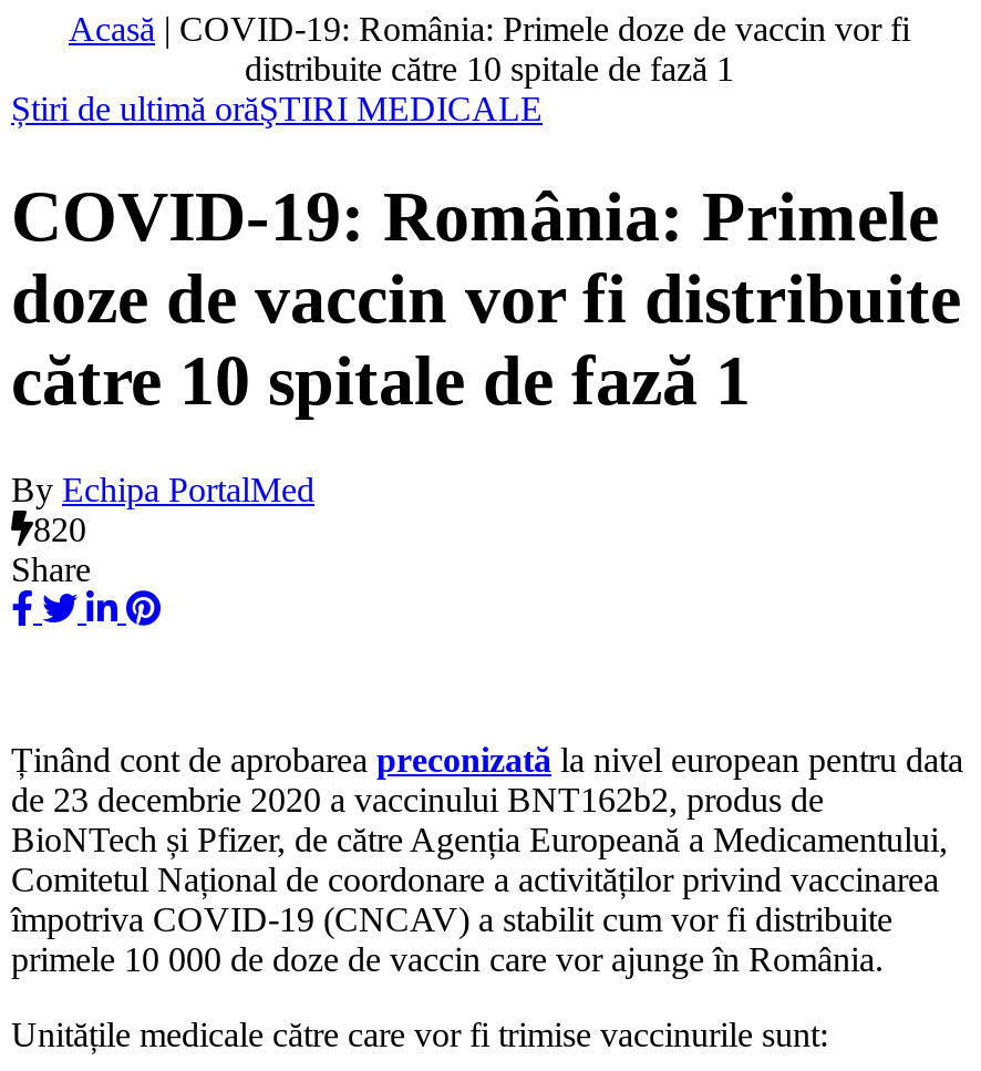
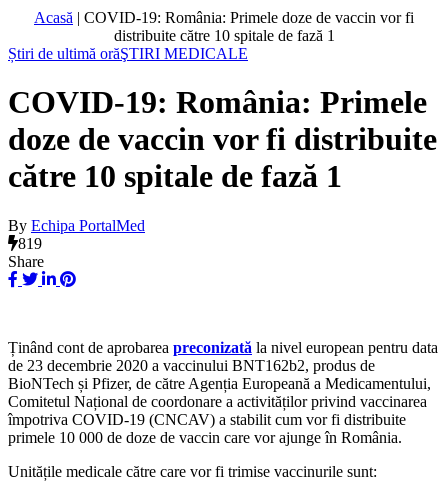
[33,510,86,548] 820 -> [18,235,42,252] 819

